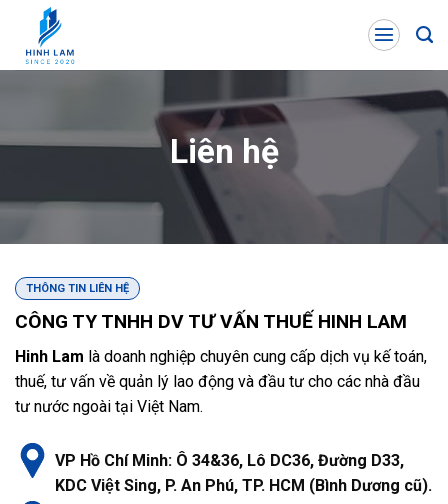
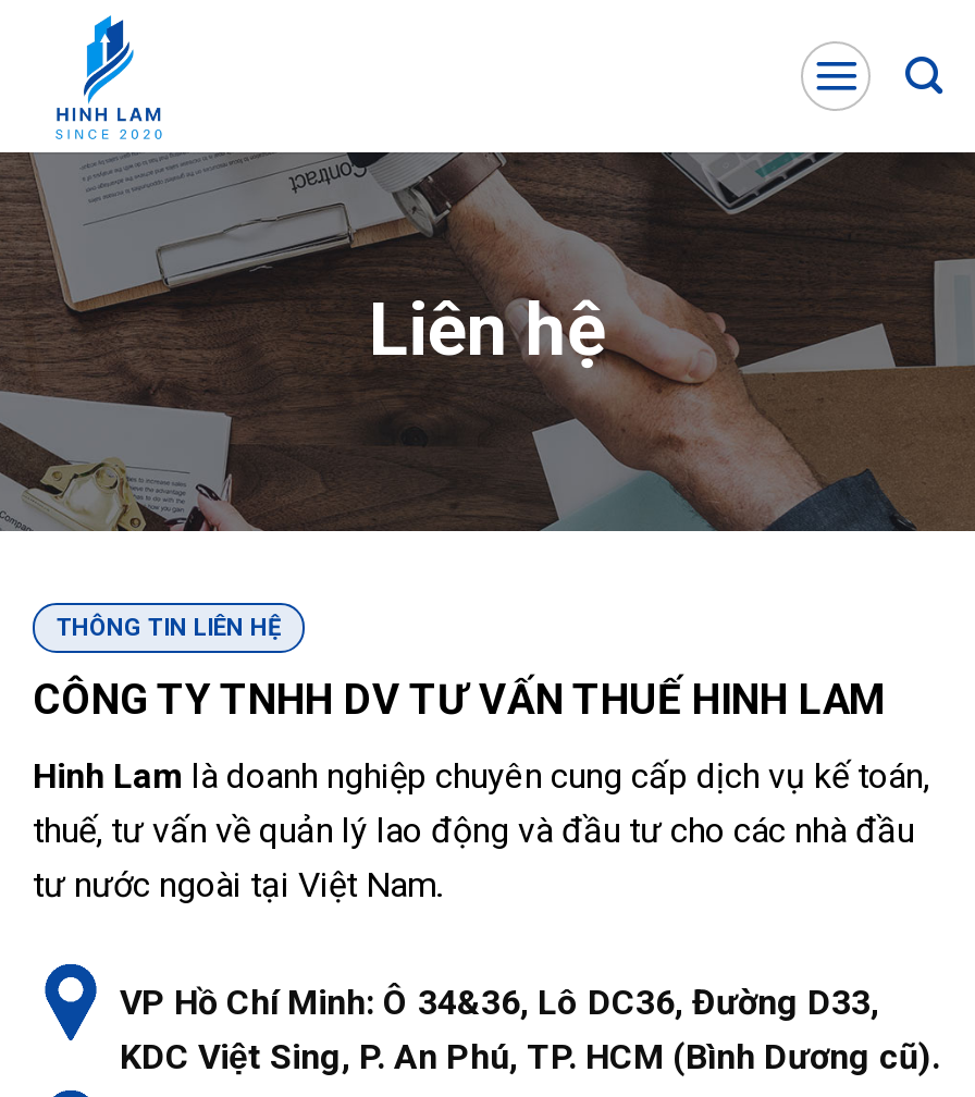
[3,69,445,245] [image] -> [7,150,968,533] [image]

